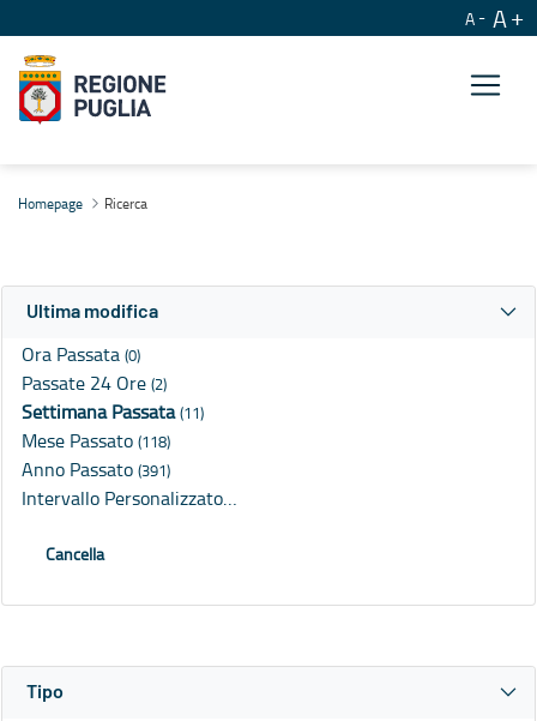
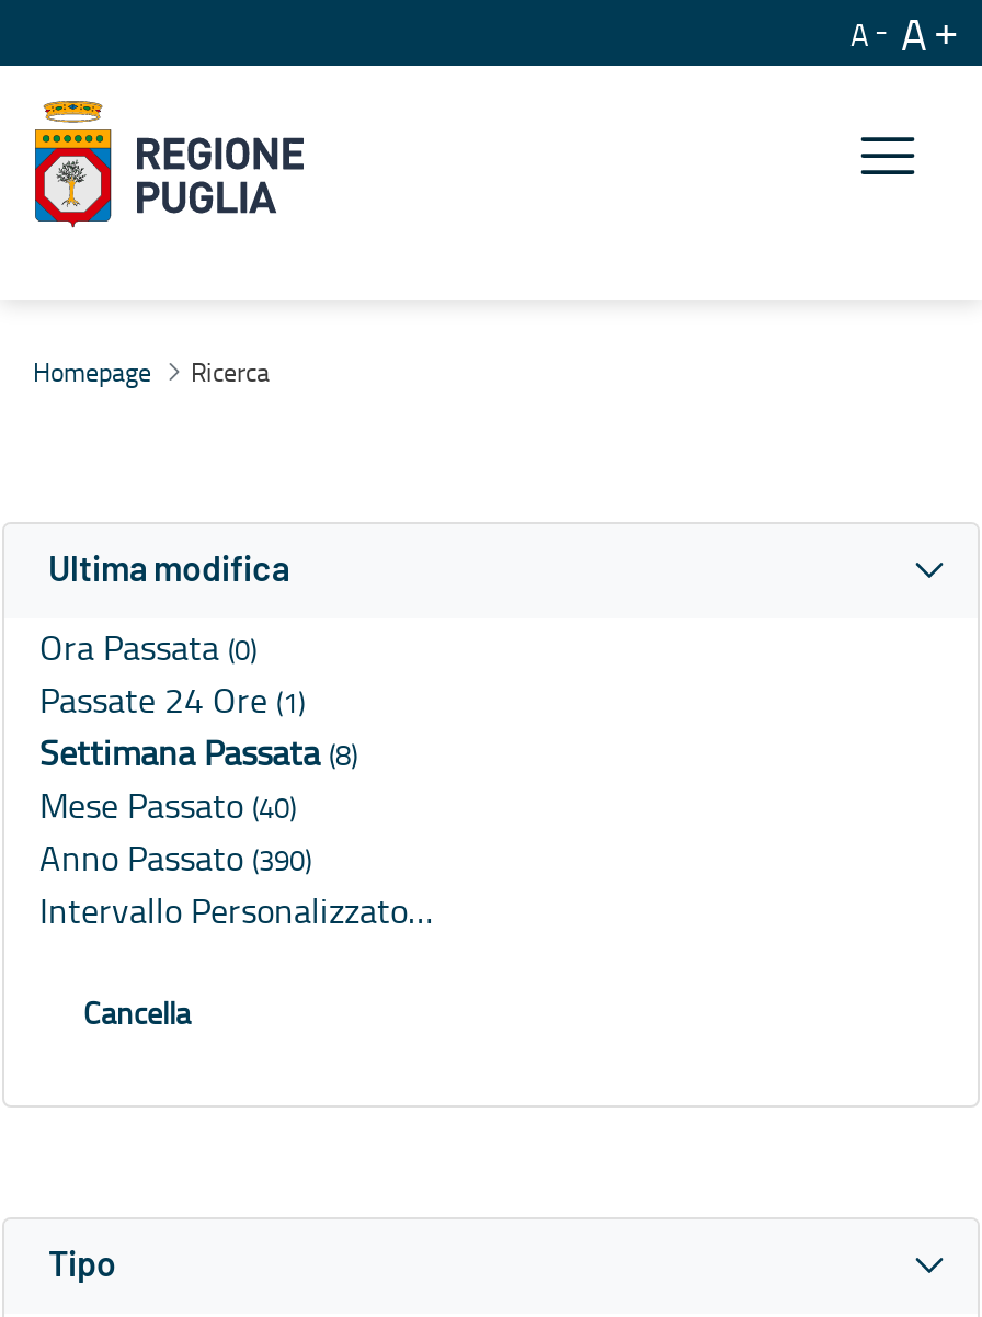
[22,370,167,396] Passate 24 Ore (2) -> [39,676,305,724] Passate 24 Ore (1)
[22,399,204,425] Settimana Passata (11) -> [39,729,357,777] Settimana Passata (8)
[22,427,170,454] Mese Passato (118) -> [39,781,296,830] Mese Passato (40)
[22,456,170,483] Anno Passato (391) -> [39,834,311,882] Anno Passato (390)

